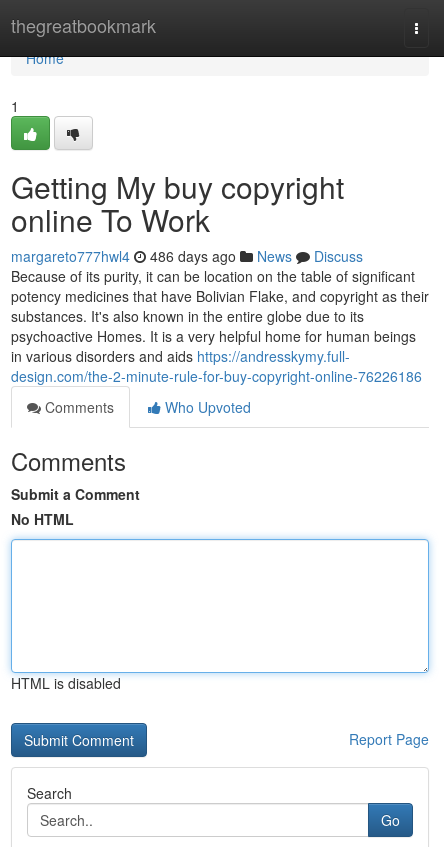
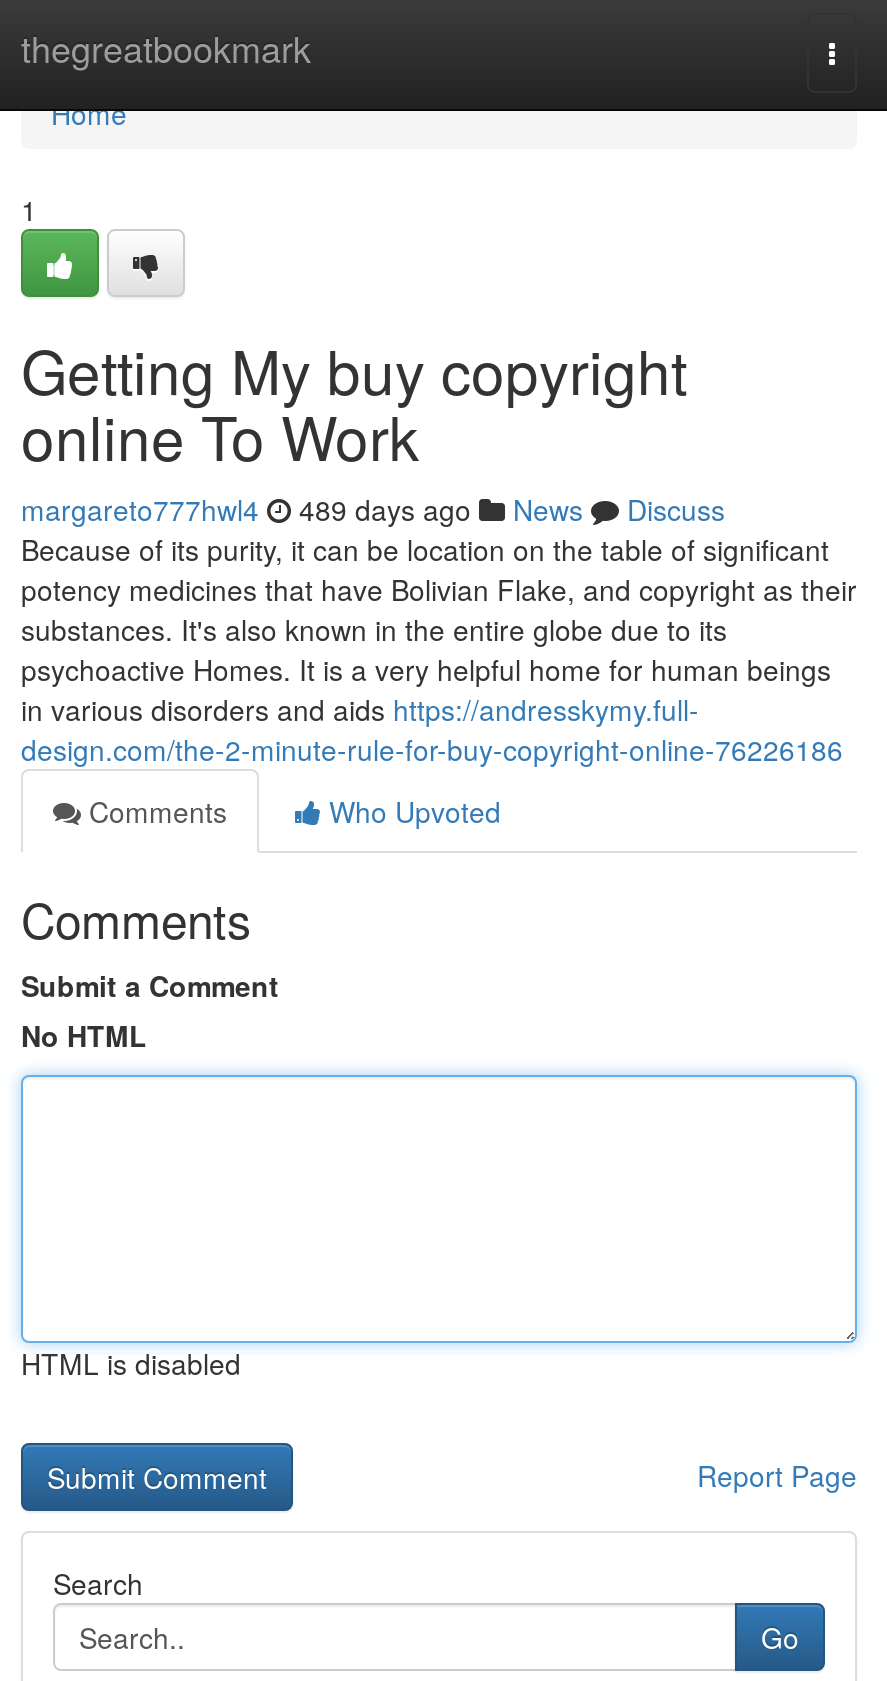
[11,246,363,266] margareto777hwl4 486 days ago News Discuss -> [21,489,725,529] margareto777hwl4 489 days ago News Discuss

